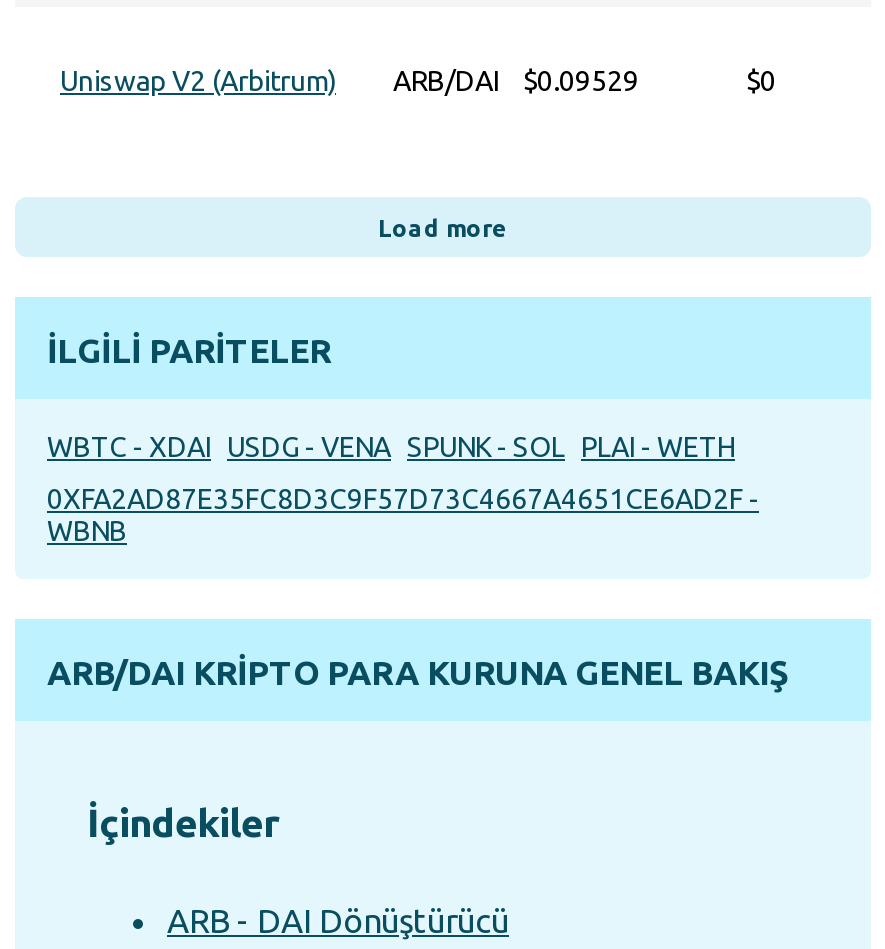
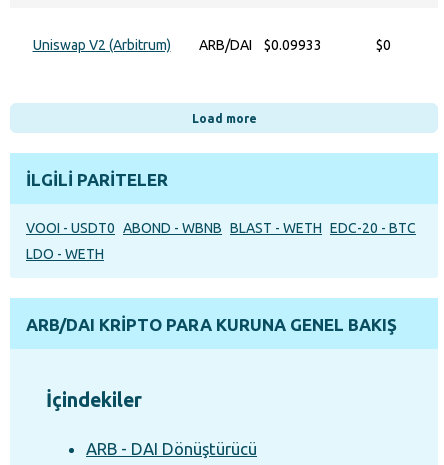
[60,65,639,97] Uniswap V2 (Arbitrum) ARB/DAI $0.09529 -> [32,37,322,53] Uniswap V2 (Arbitrum) ARB/DAI $0.09933
[47,431,735,463] WBTC - XDAI USDG - VENA SPUNK - SOL PLAI - WETH -> [26,220,416,236] VOOI - USDT0 ABOND - WBNB BLAST - WETH EDC-20 - BTC
[47,483,759,547] 0XFA2AD87E35FC8D3C9F57D73C4667A4651CE6AD2F - | WBNB -> [26,246,104,262] LDO - WETH

